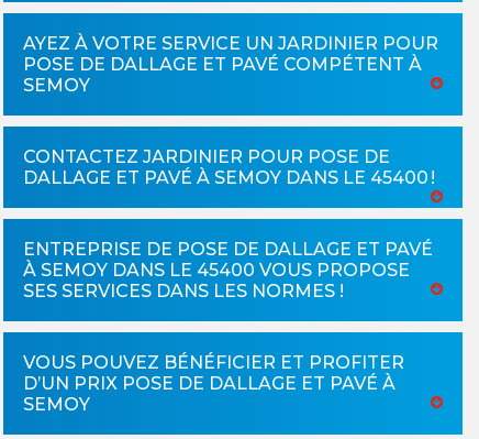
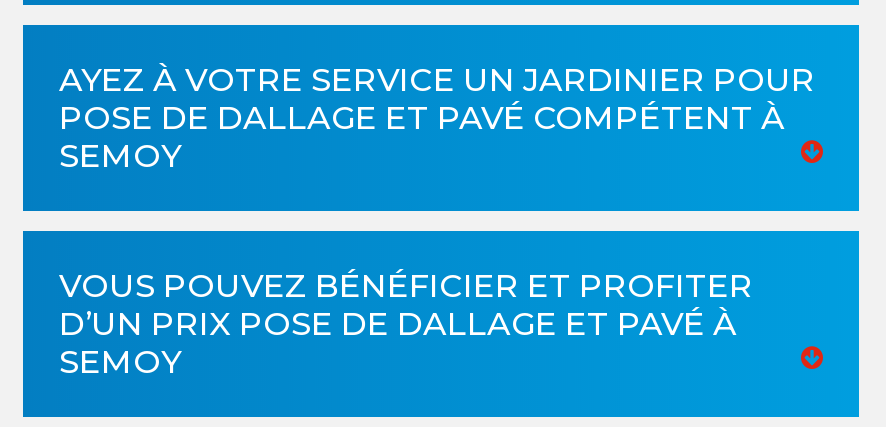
[23,146,435,301] CONTACTEZ JARDINIER POUR POSE DE | DALLAGE ET PAVÉ À SEMOY DANS LE 45400 ! | ENTREPRISE DE POSE DE DALLAGE ET PAVÉ | À SEMOY DANS LE 45400 VOUS PROPOSE | SES SERVICES DANS LES NORMES ! -> none

